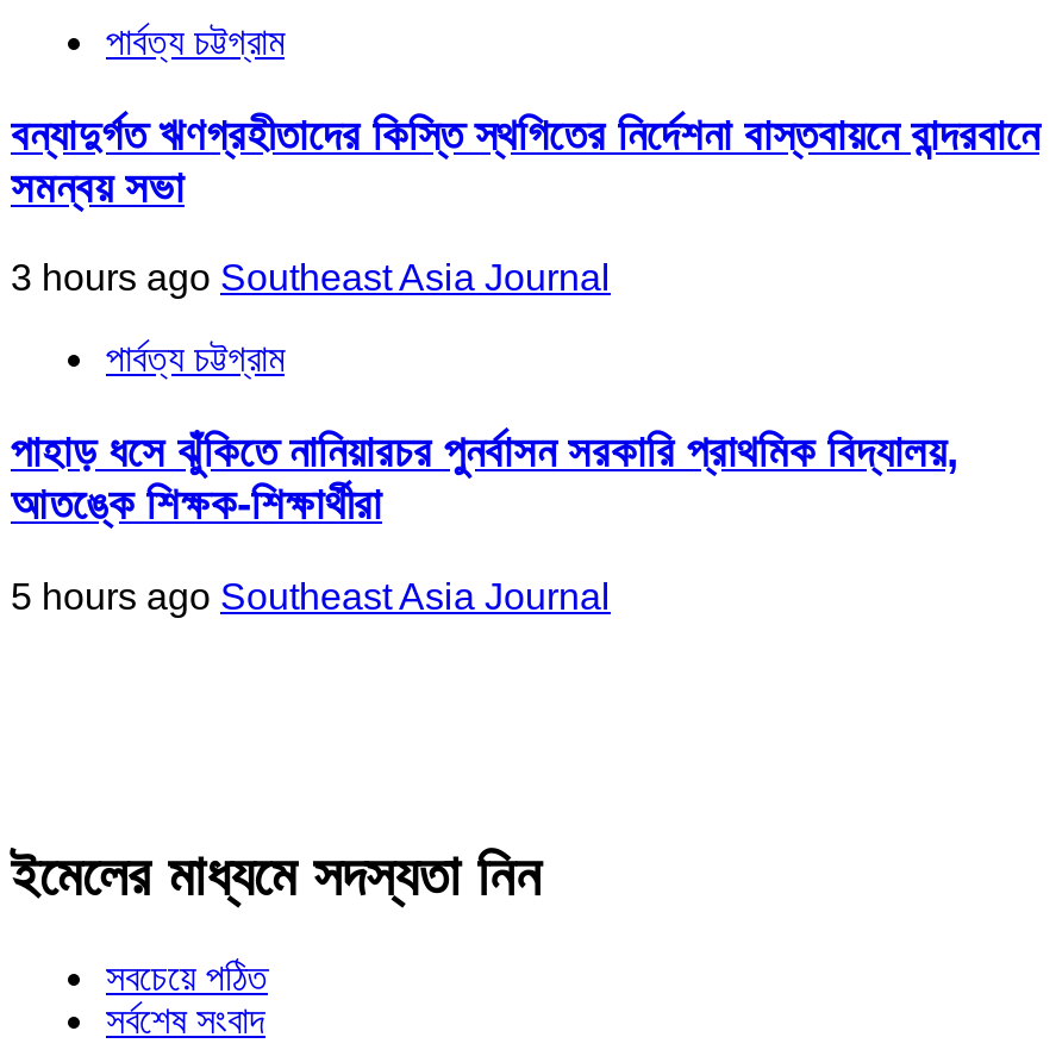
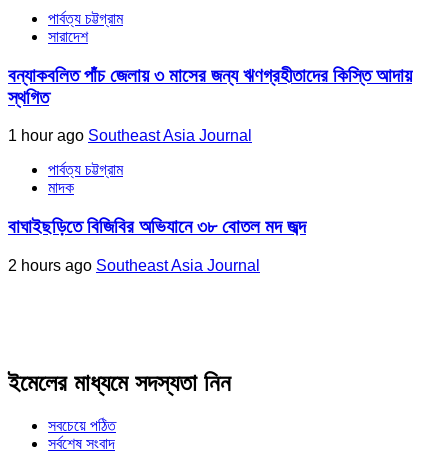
[11,108,1039,298] বন্যাদুর্গত ঋণগ্রহীতাদের কিস্তি স্থগিতের নির্দেশনা বাস্তবায়নে বান্দরবানে | সমন্বয় সভা | 3 hours ago Southeast Asia Journal -> [8,28,412,144] সারাদেশ | বন্যাকবলিত পাঁচ জেলায় ৩ মাসের জন্য ঋণগ্রহীতাদের কিস্তি আদায় | স্থগিত | 1 hour ago Southeast Asia Journal
[11,426,958,616] পাহাড় ধসে ঝুঁকিতে নানিয়ারচর পুনর্বাসন সরকারি প্রাথমিক বিদ্যালয়, | আতঙ্কে শিক্ষক-শিক্ষার্থীরা | 5 hours ago Southeast Asia Journal -> [8,179,306,274] মাদক | বাঘাইছড়িতে বিজিবির অভিযানে ৩৮ বোতল মদ জব্দ | 2 hours ago Southeast Asia Journal

